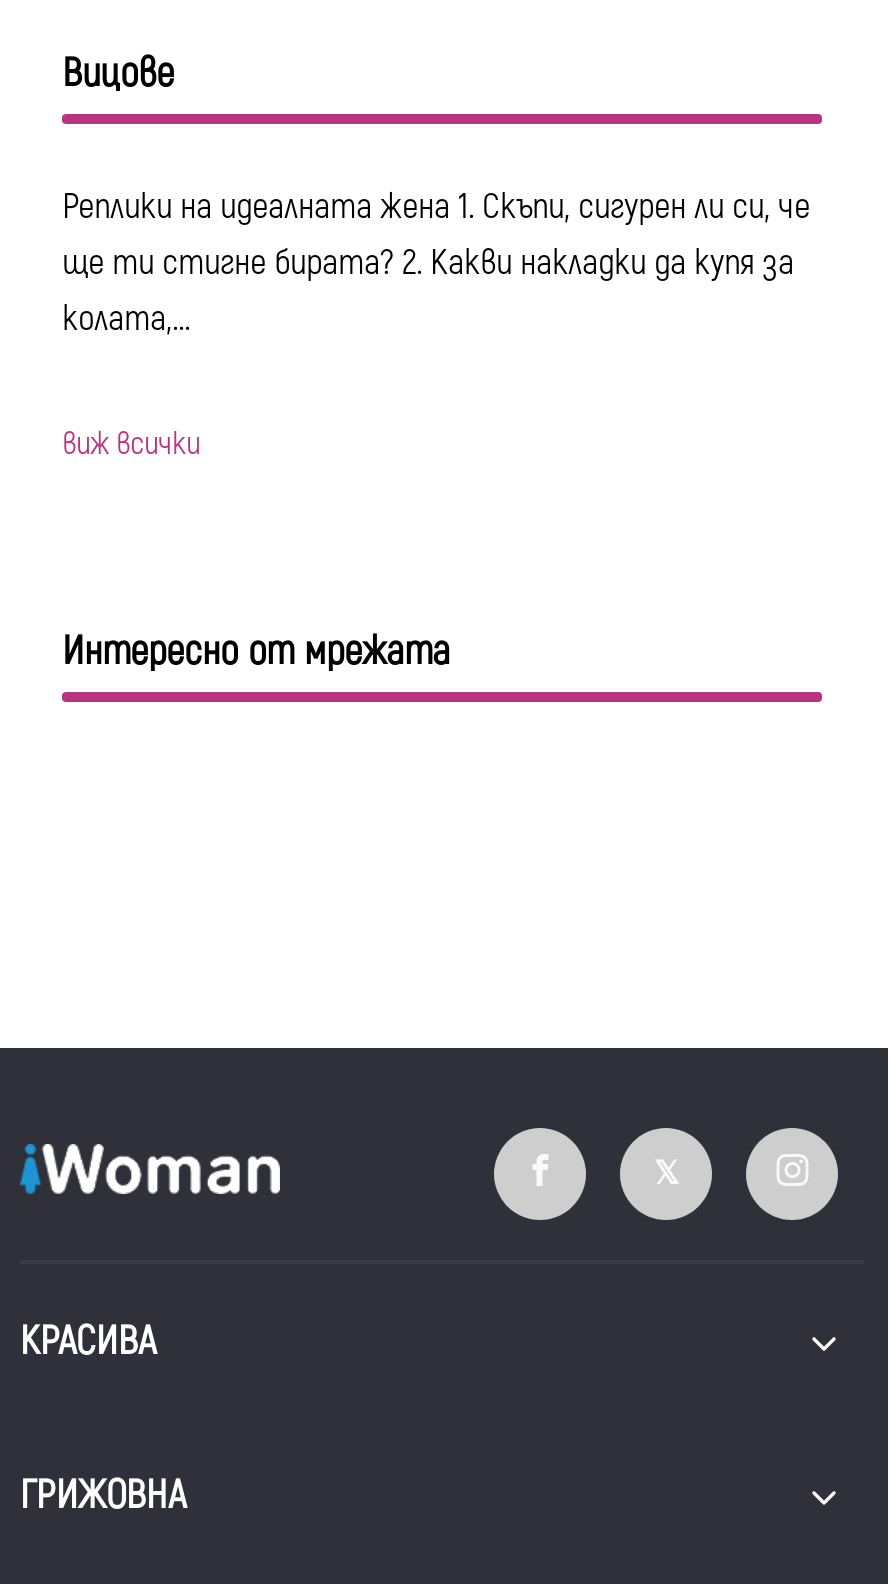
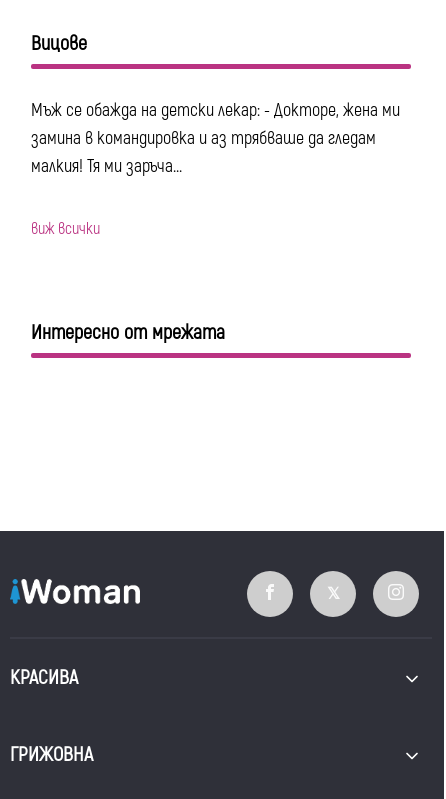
[62,185,810,343] Реплики на идеалната жена 1. Скъпи, сигурен ли си, че | ще ти стигне бирата? 2. Какви накладки да купя за | колата,... -> [31,99,400,178] Мъж се обажда на детски лекар: - Докторе, жена ми | замина в командировка и аз трябваше да гледам | малкия! Тя ми заръча...

